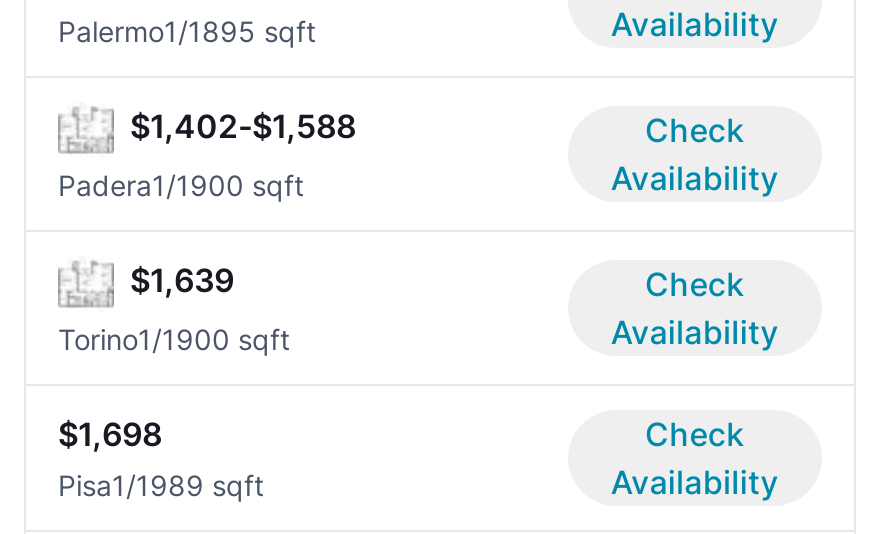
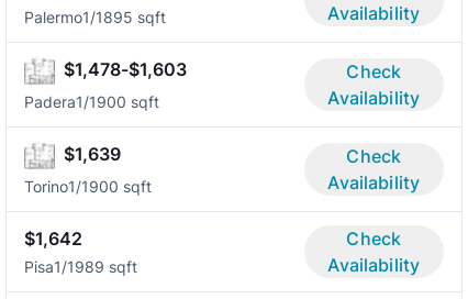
[130,106,356,146] $1,402-$1,588 -> [64,58,187,80] $1,478-$1,603
[58,414,162,454] $1,698 -> [24,228,82,250] $1,642

